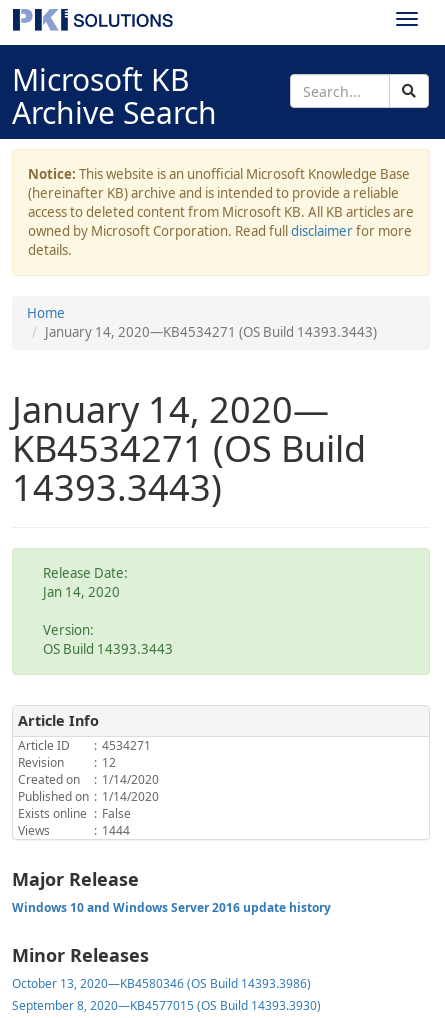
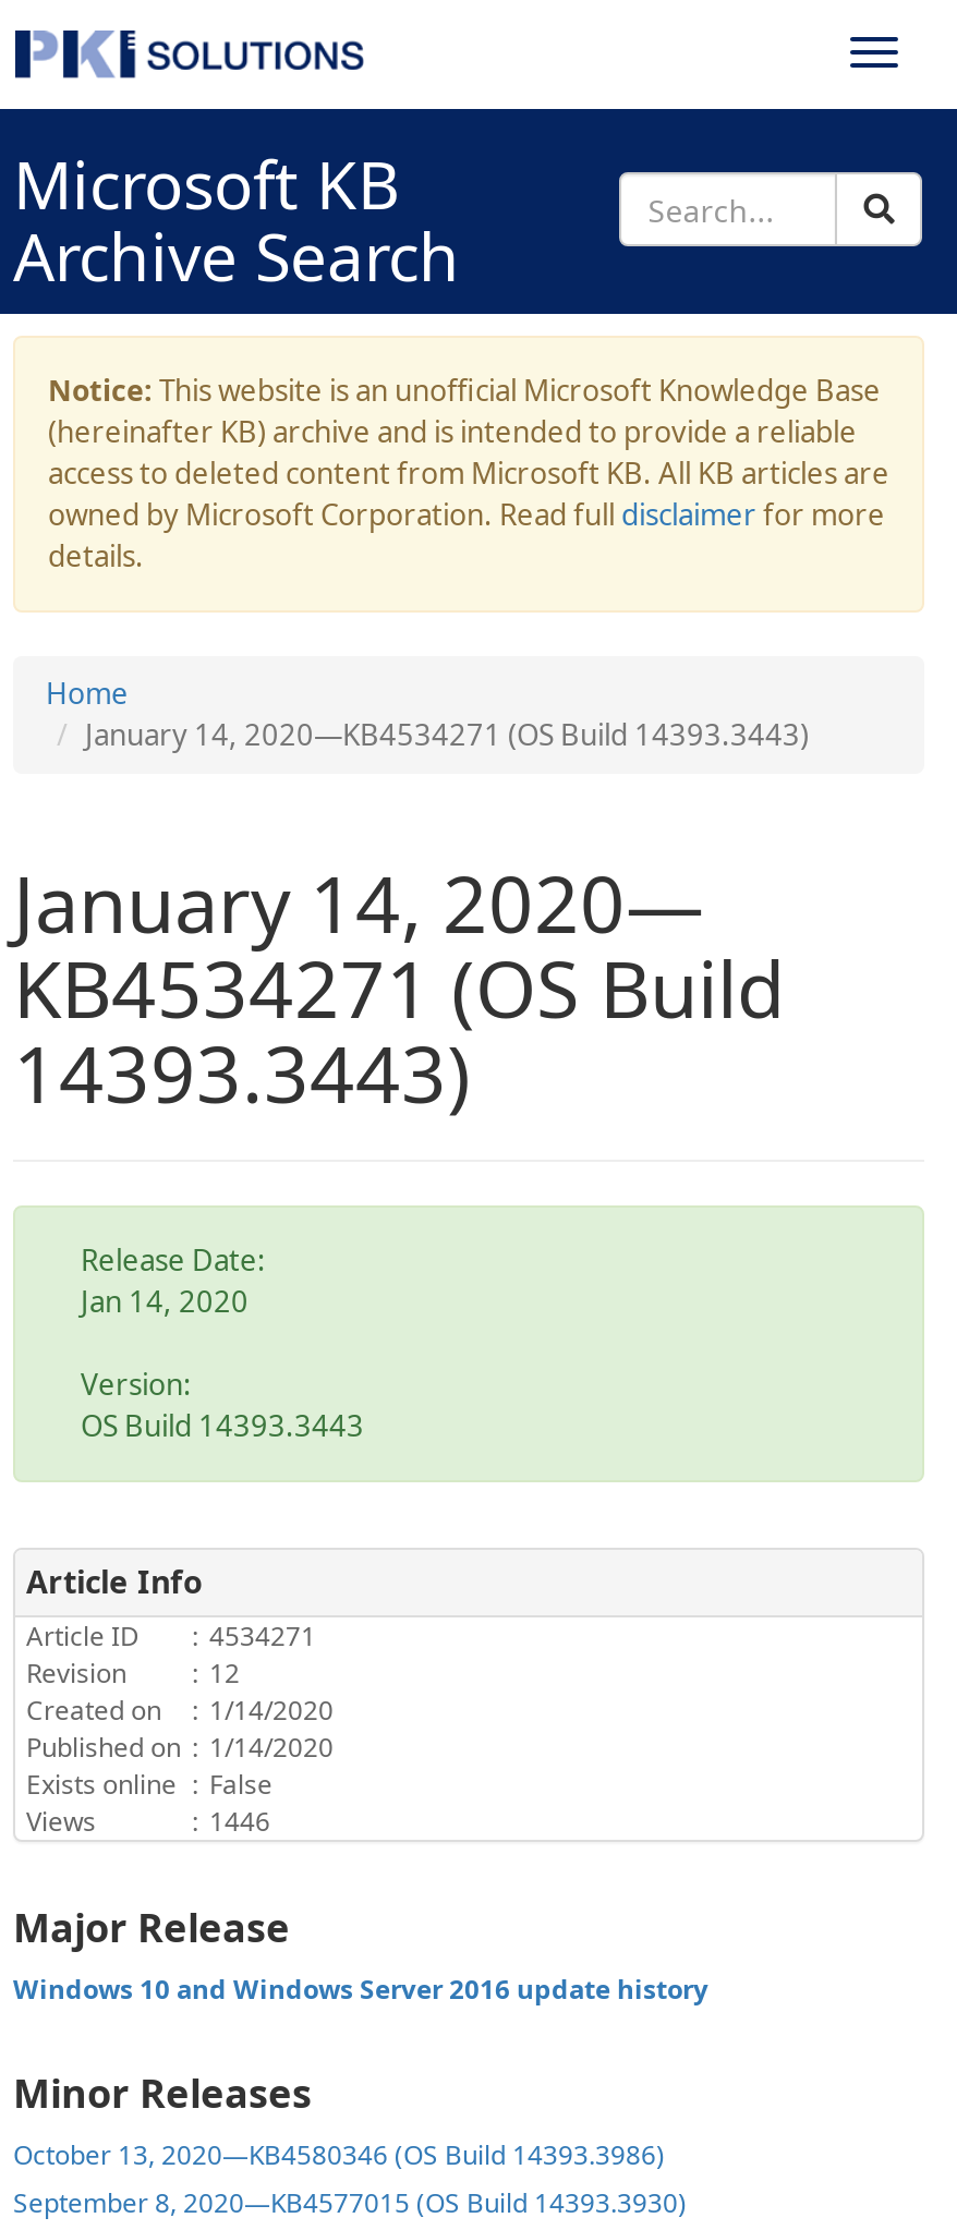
[94,822,130,839] : 1444 -> [192,1803,270,1840] : 1446

